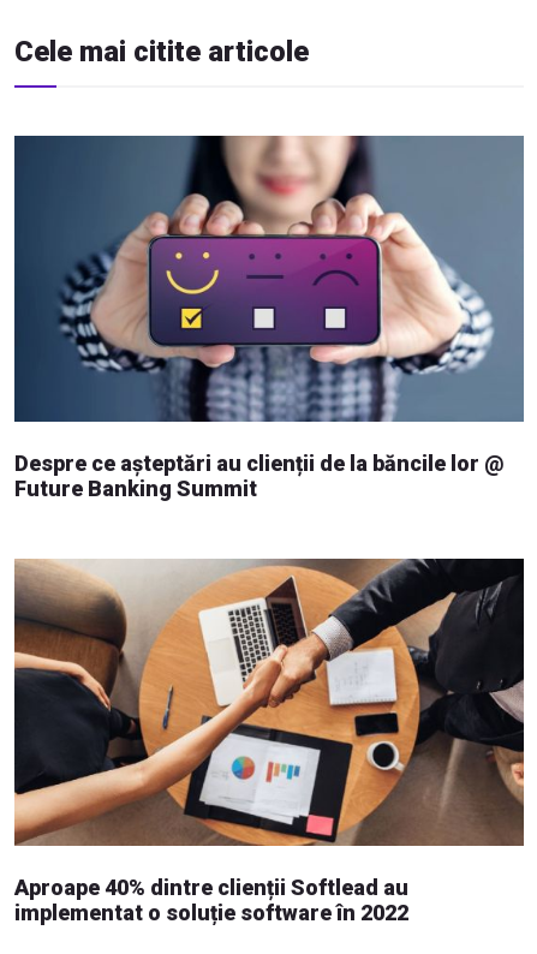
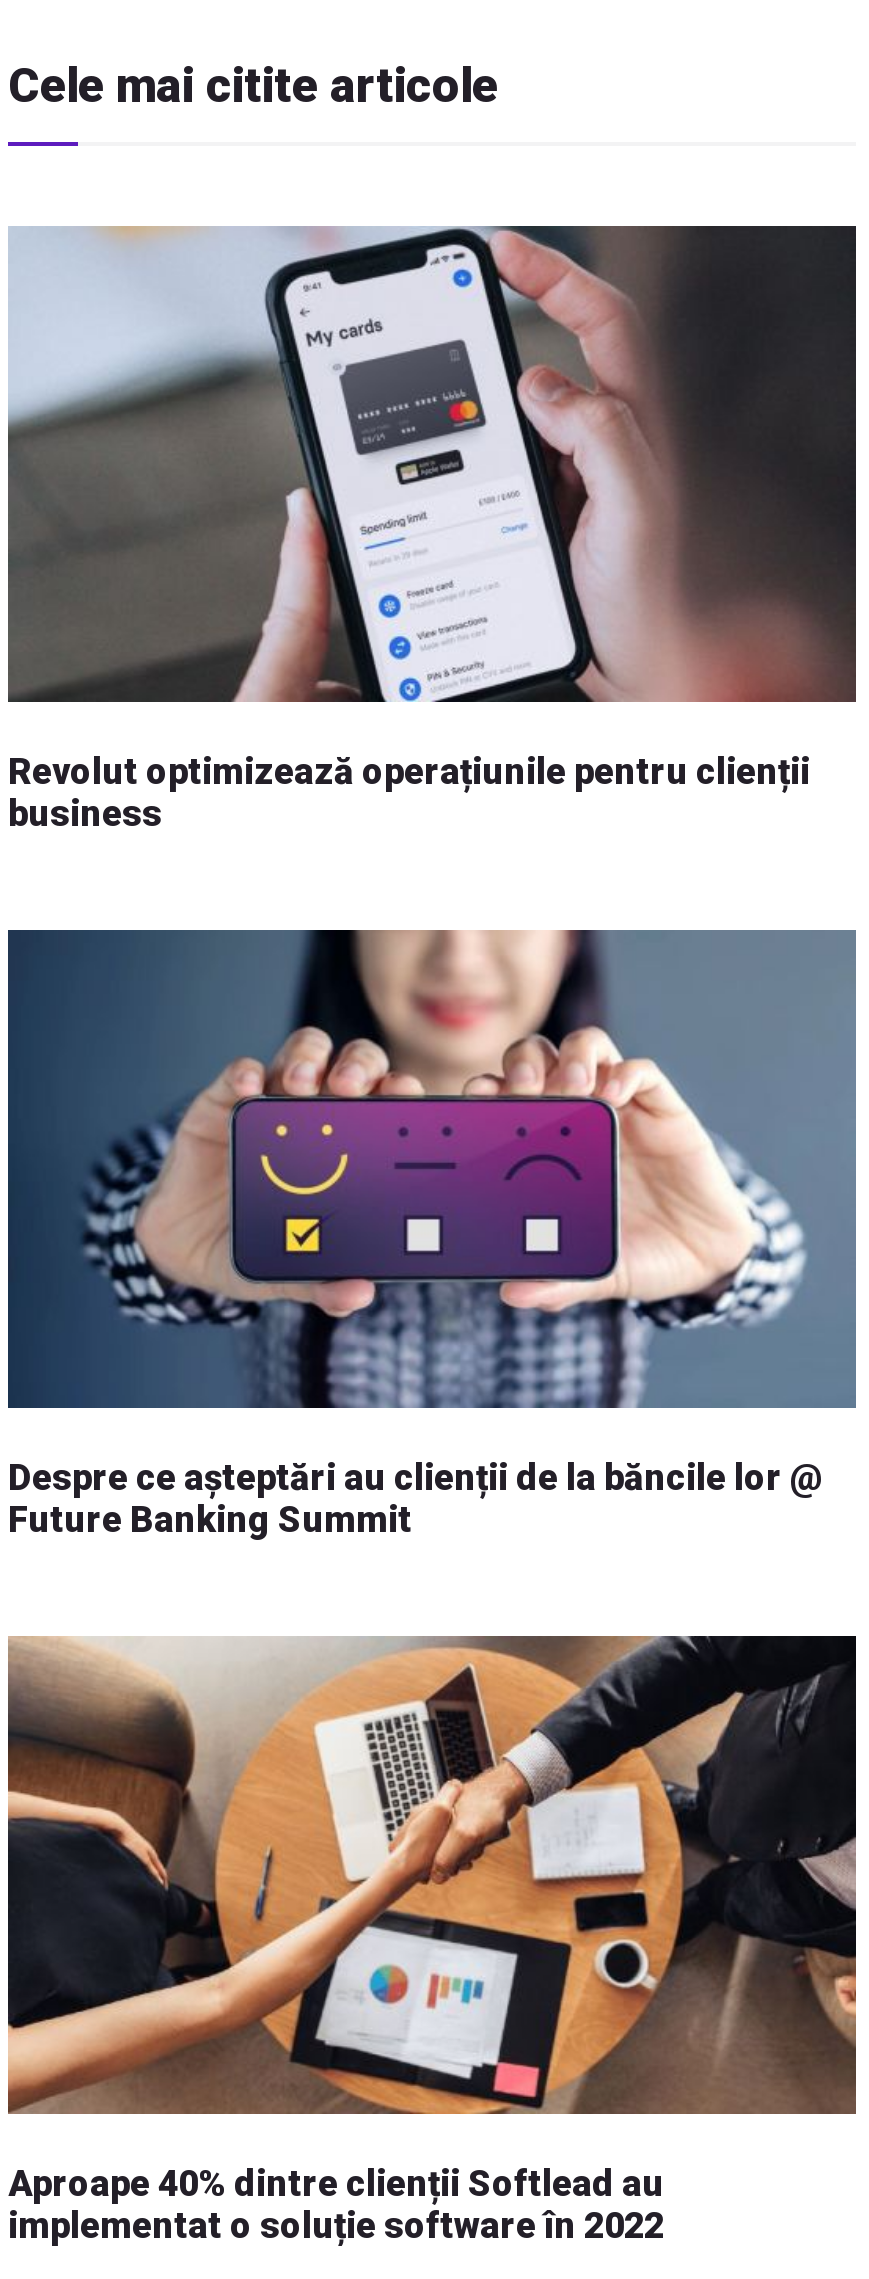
none -> [8,224,858,834] [image] | Revolut optimizează operațiunile pentru clienții | business

